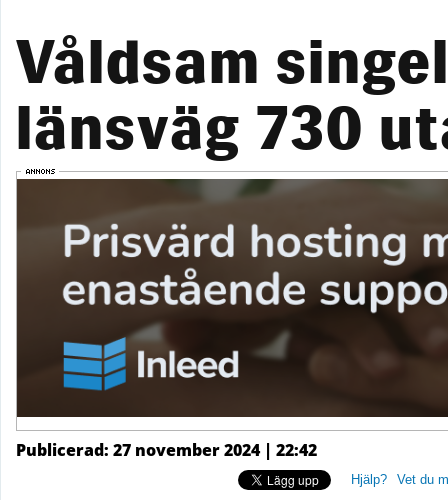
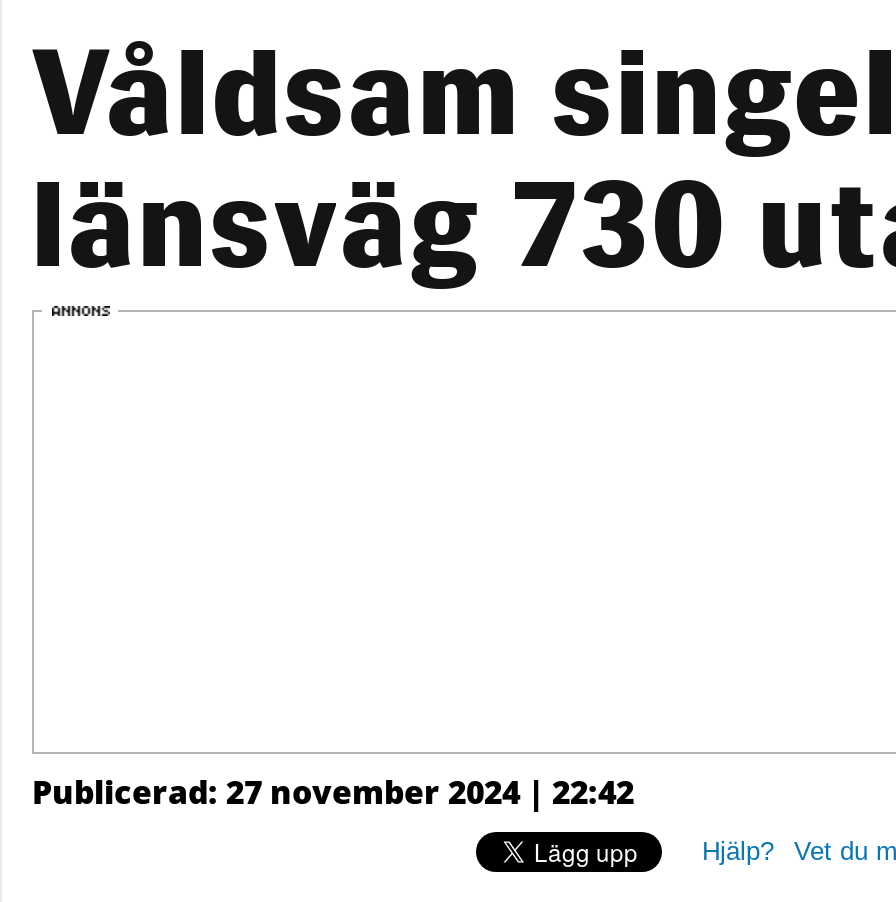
[16,178,445,418] [image] -> none

